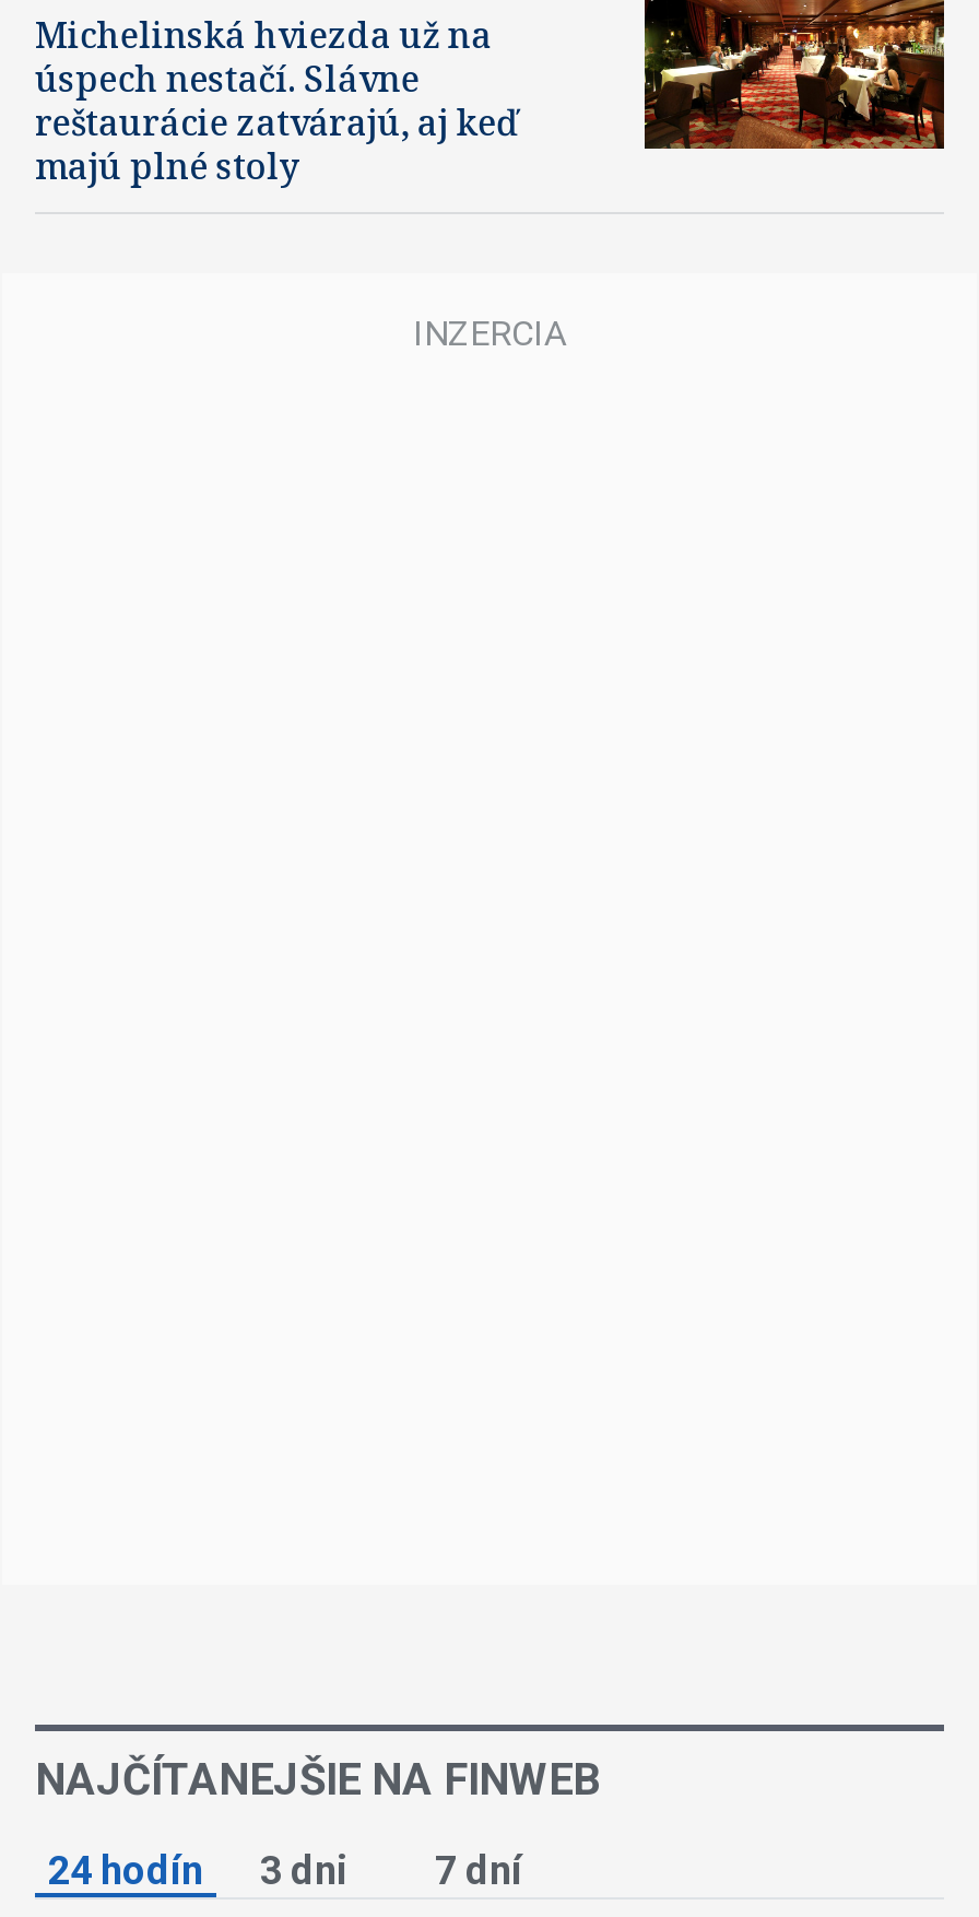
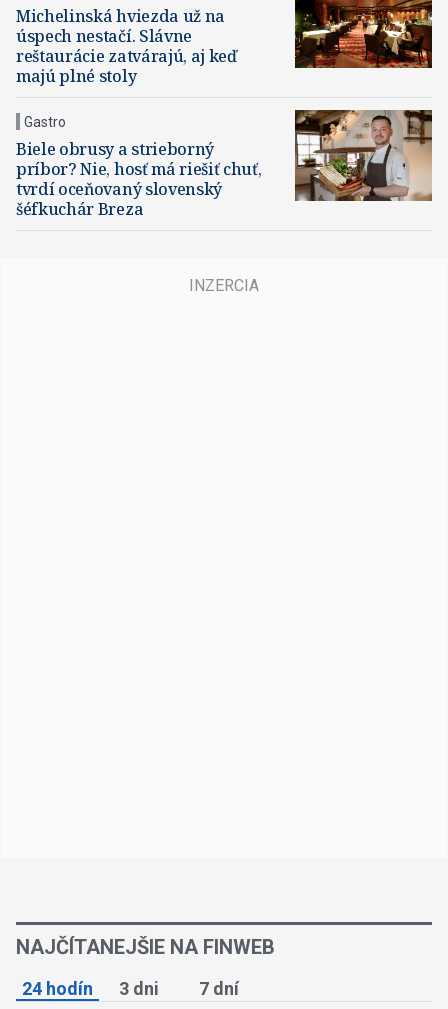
none -> [16,109,433,220] [image] | Biele obrusy a strieborný | príbor? Nie, hosť má riešiť chuť, | tvrdí oceňovaný slovenský | šéfkuchár Breza
none -> [24,114,66,130] Gastro

